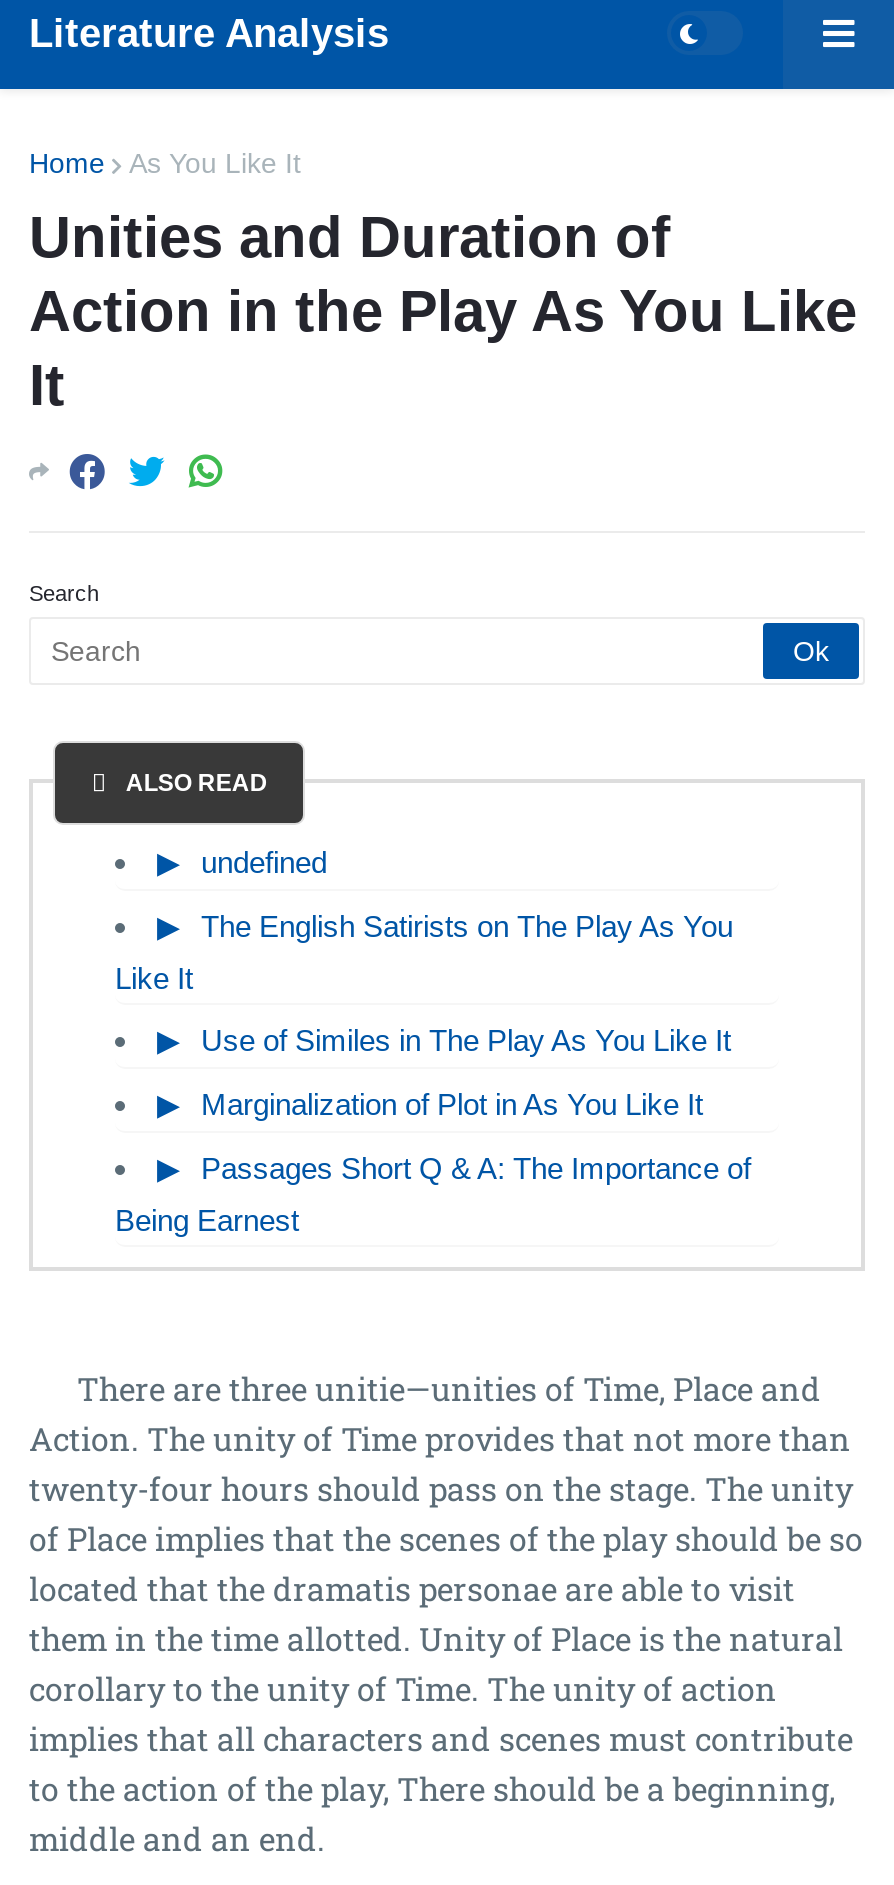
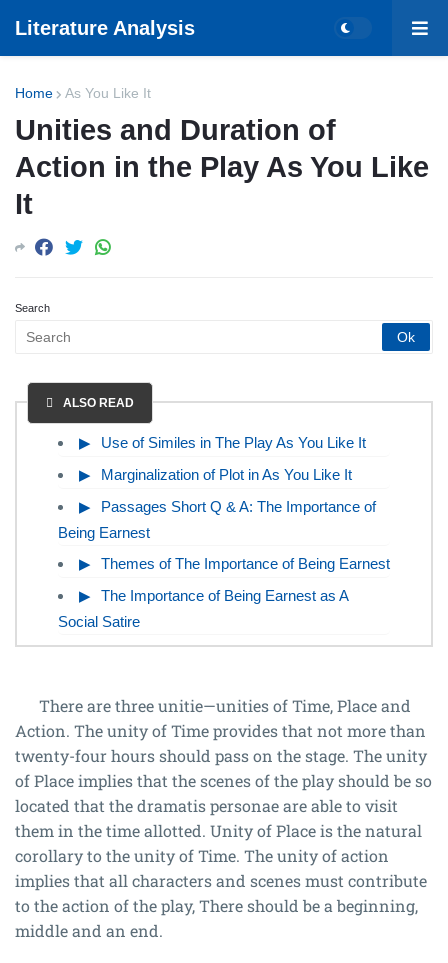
[115,845,733,995] undefined | The English Satirists on The Play As You | Like It -> none
moved [115,1023,751,1237] -> [58,434,376,541]: Use of Similes in The Play As You Like It | Marginalization of Plot in As You Like It | Passages Short Q & A: The Importance of | Being Earnest
none -> [58,555,390,630] Themes of The Importance of Being Earnest | The Importance of Being Earnest as A | Social Satire

